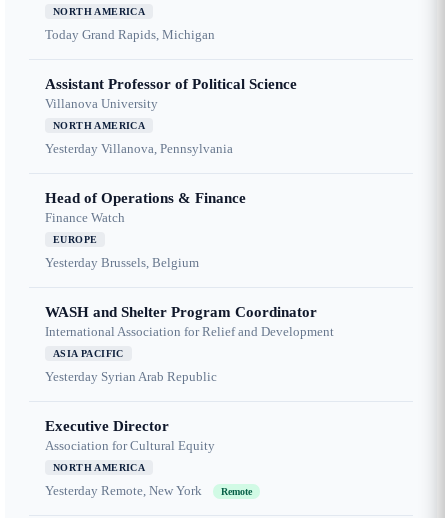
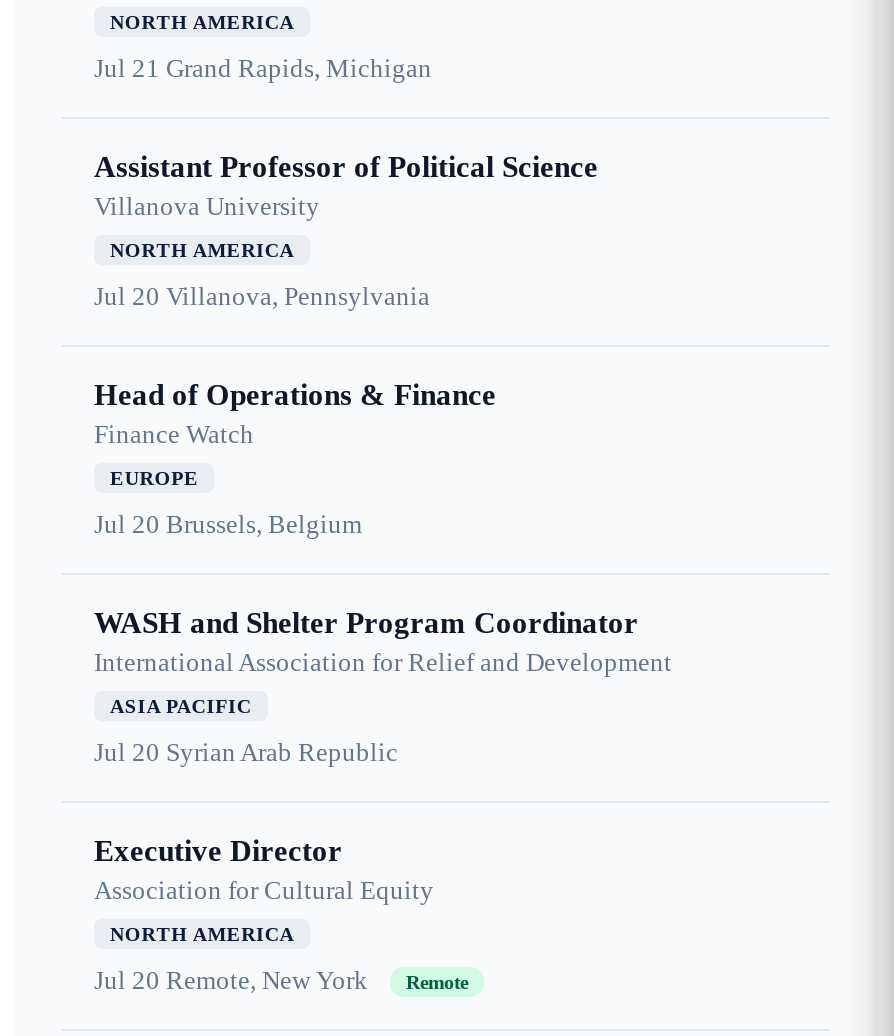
[45,27,215,42] Today Grand Rapids, Michigan -> [94,53,432,83] Jul 21 Grand Rapids, Michigan
[45,141,233,156] Yesterday Villanova, Pennsylvania -> [94,281,430,311] Jul 20 Villanova, Pennsylvania
[45,255,199,270] Yesterday Brussels, Belgium -> [94,509,362,539] Jul 20 Brussels, Belgium
[45,369,217,384] Yesterday Syrian Arab Republic -> [94,737,398,767] Jul 20 Syrian Arab Republic
[45,483,202,498] Yesterday Remote, New York -> [94,965,368,995] Jul 20 Remote, New York

